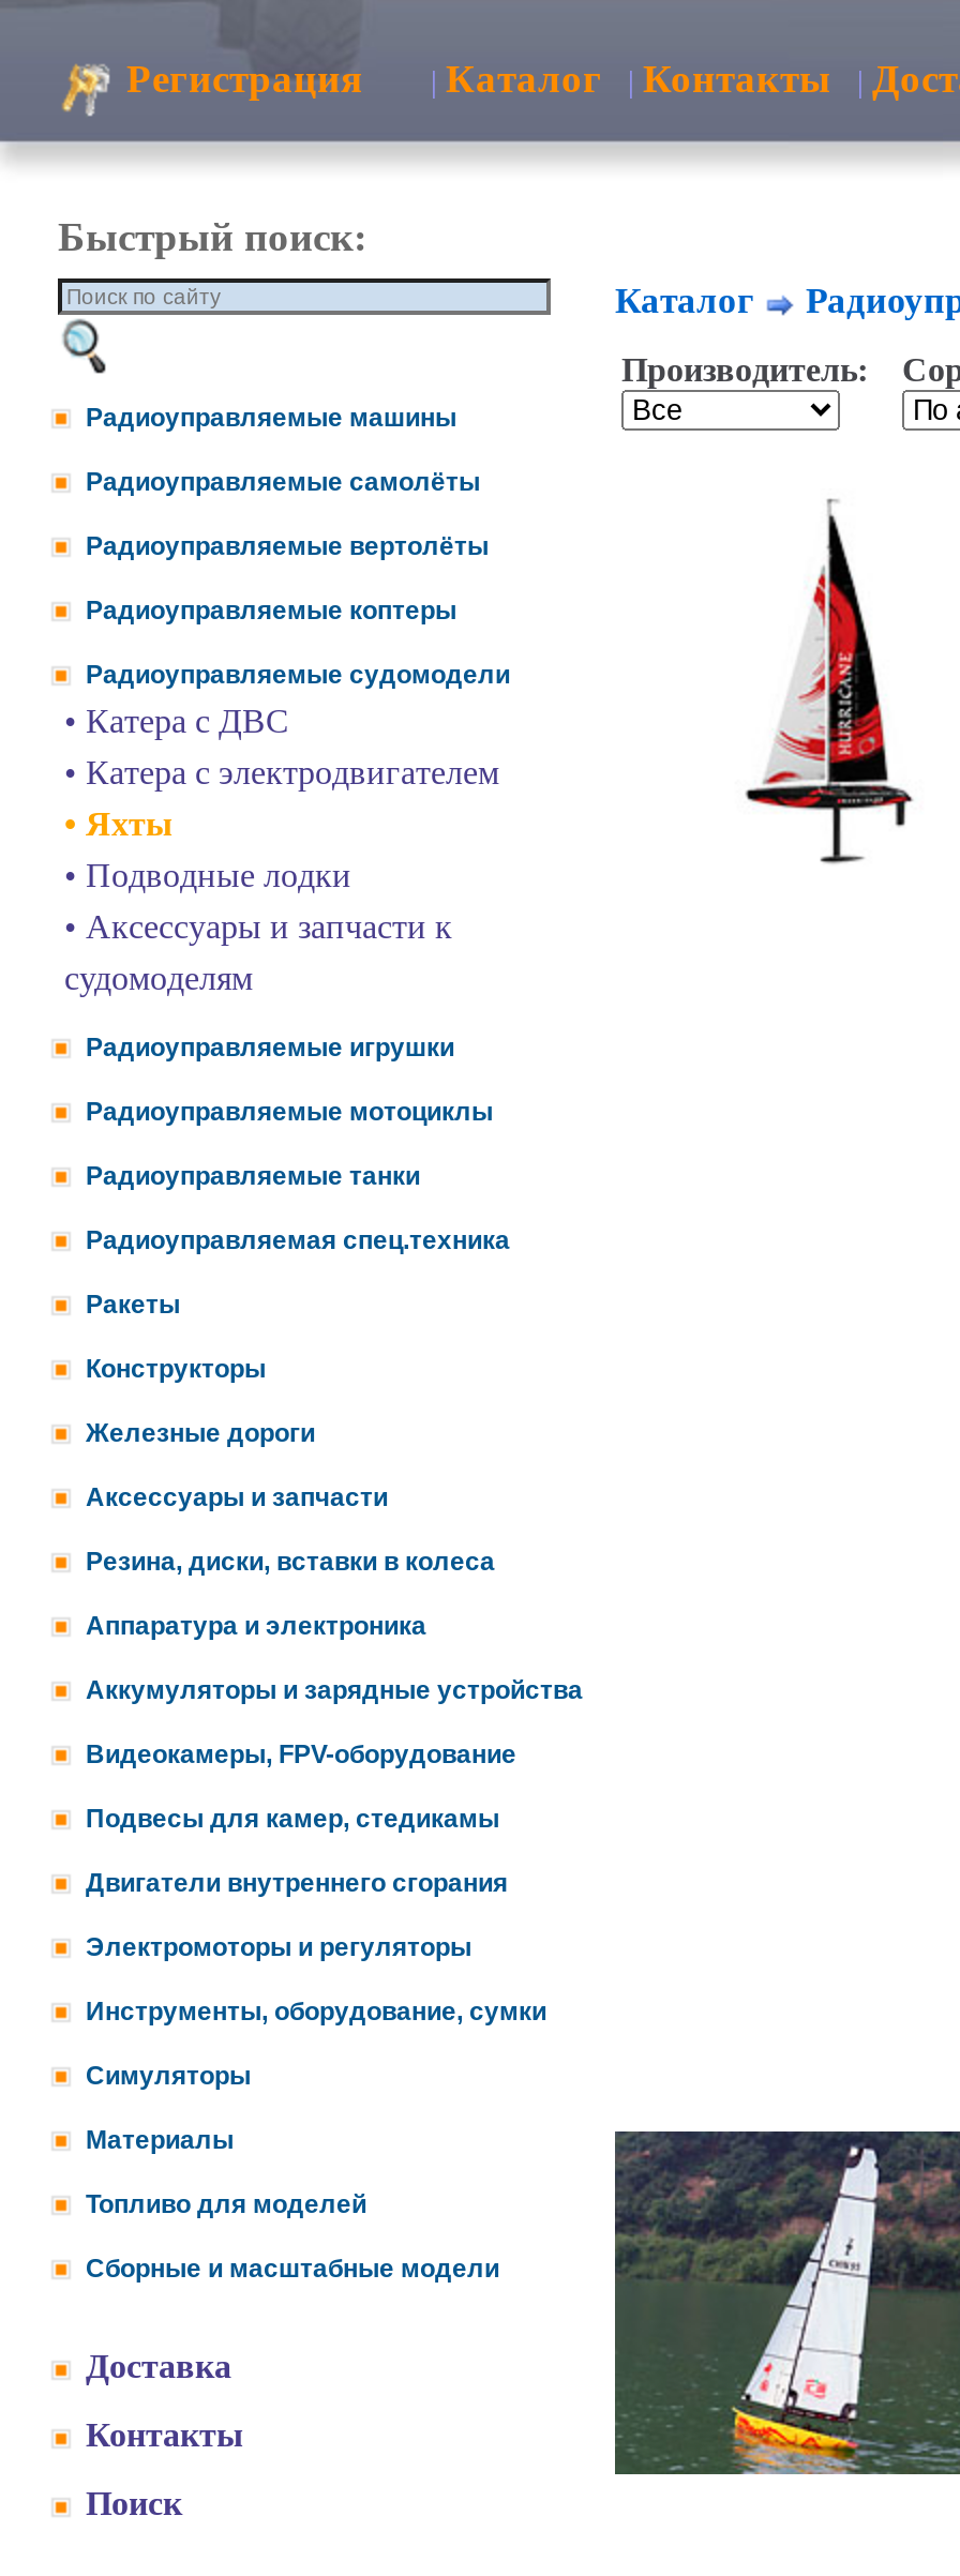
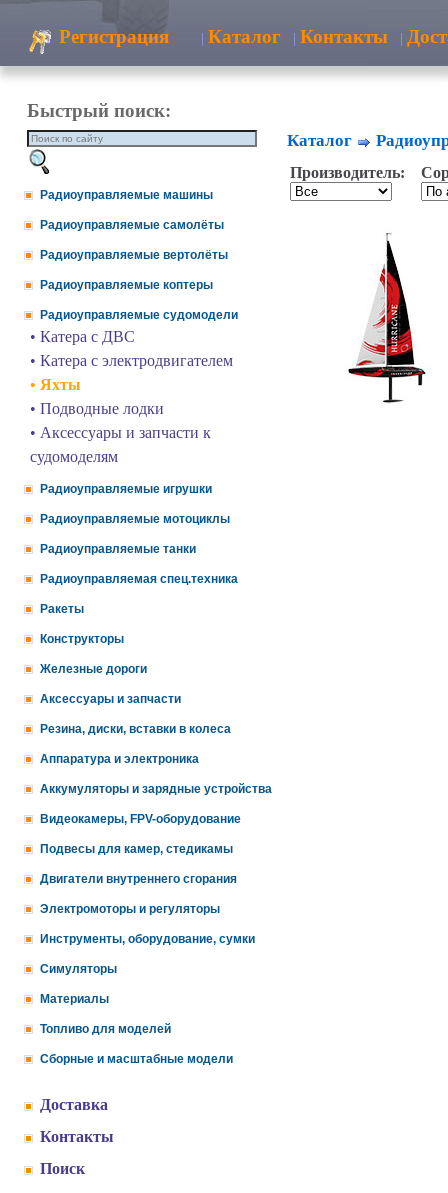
[613,2129,954,2476] [image] -> none

